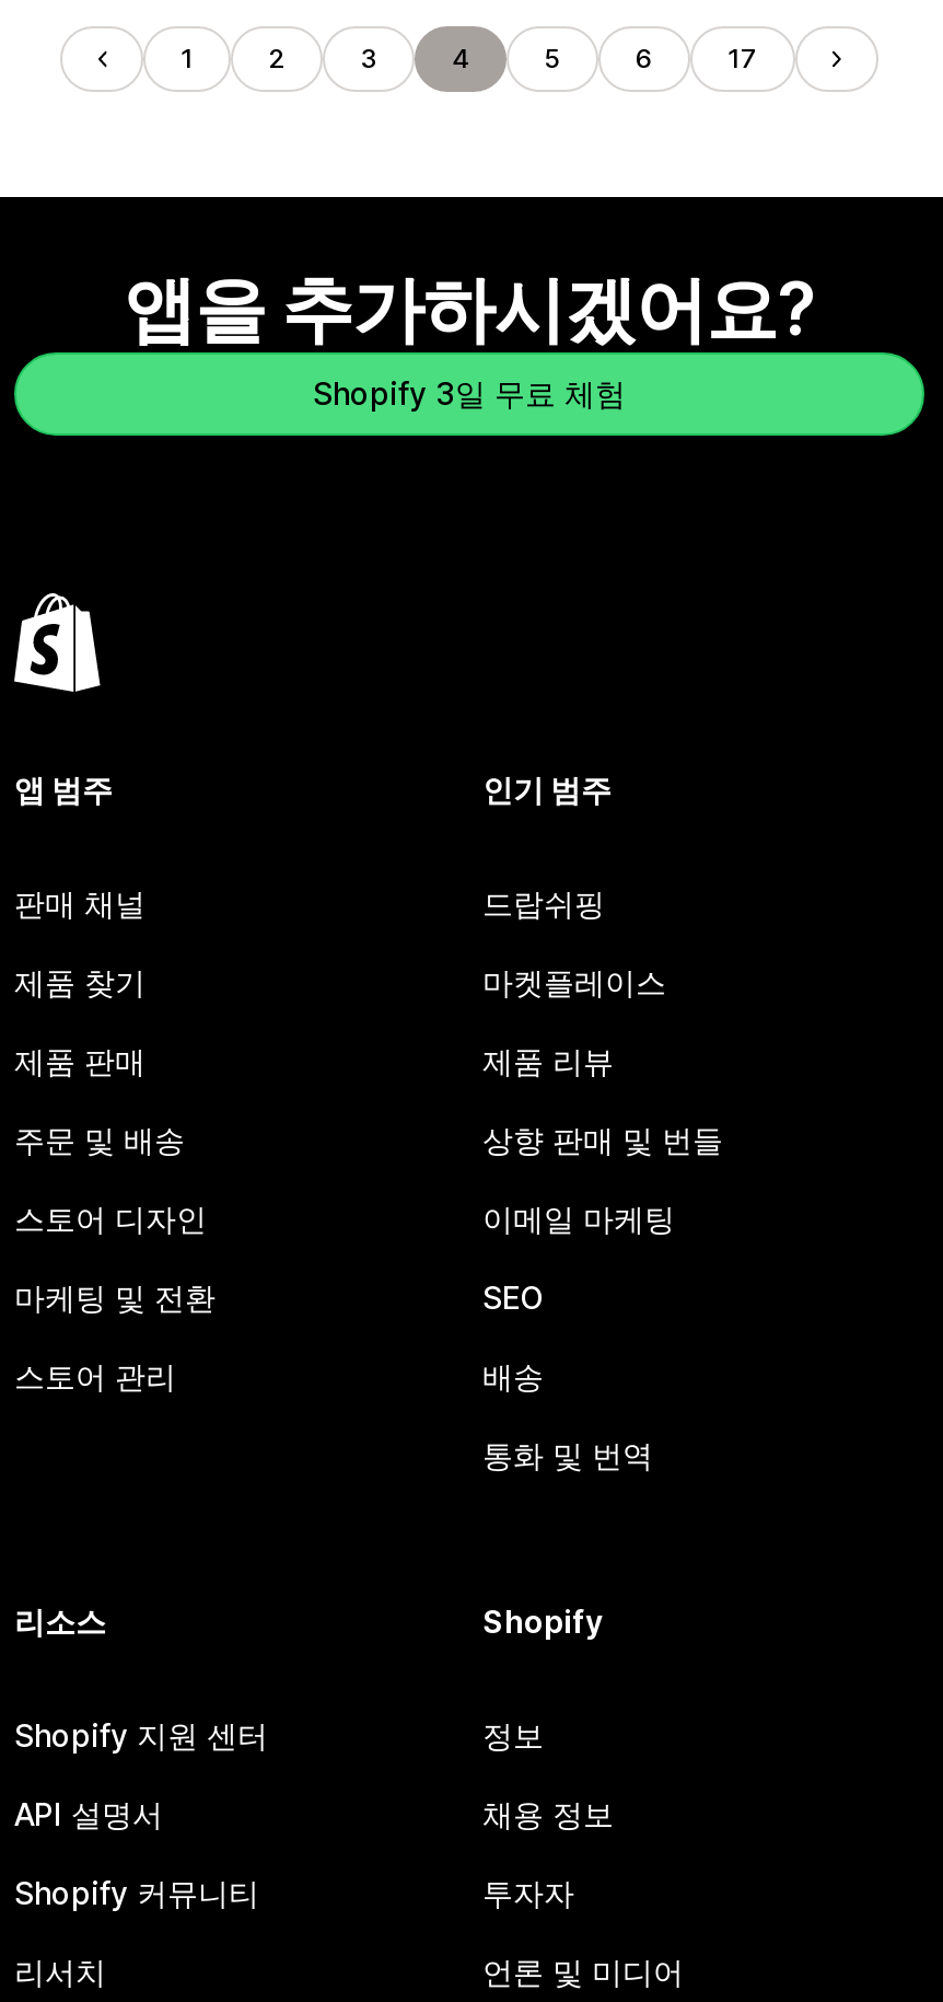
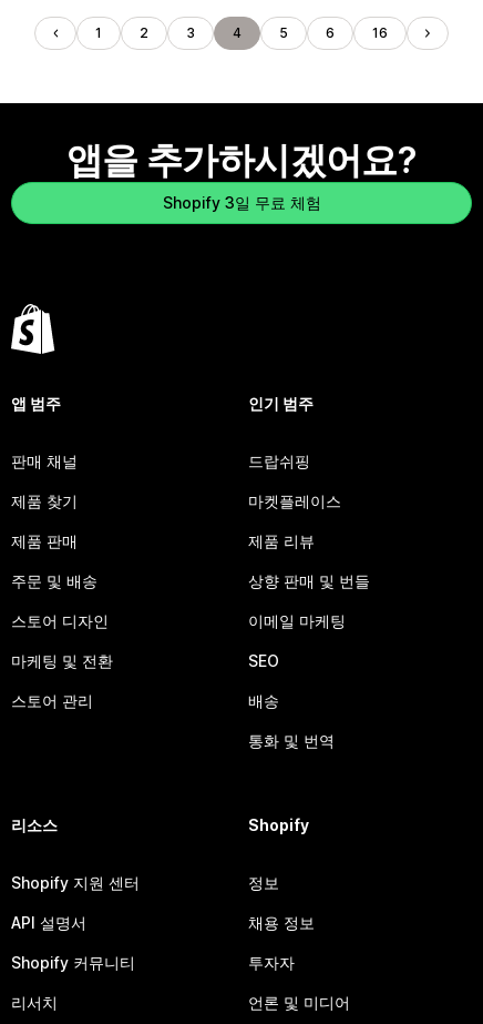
[727,42,758,74] 17 -> [372,24,388,41] 16

